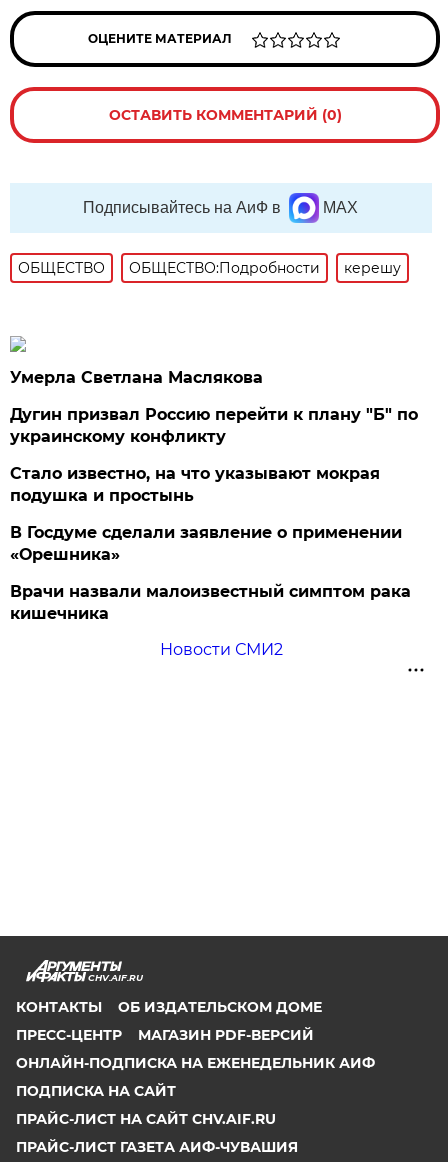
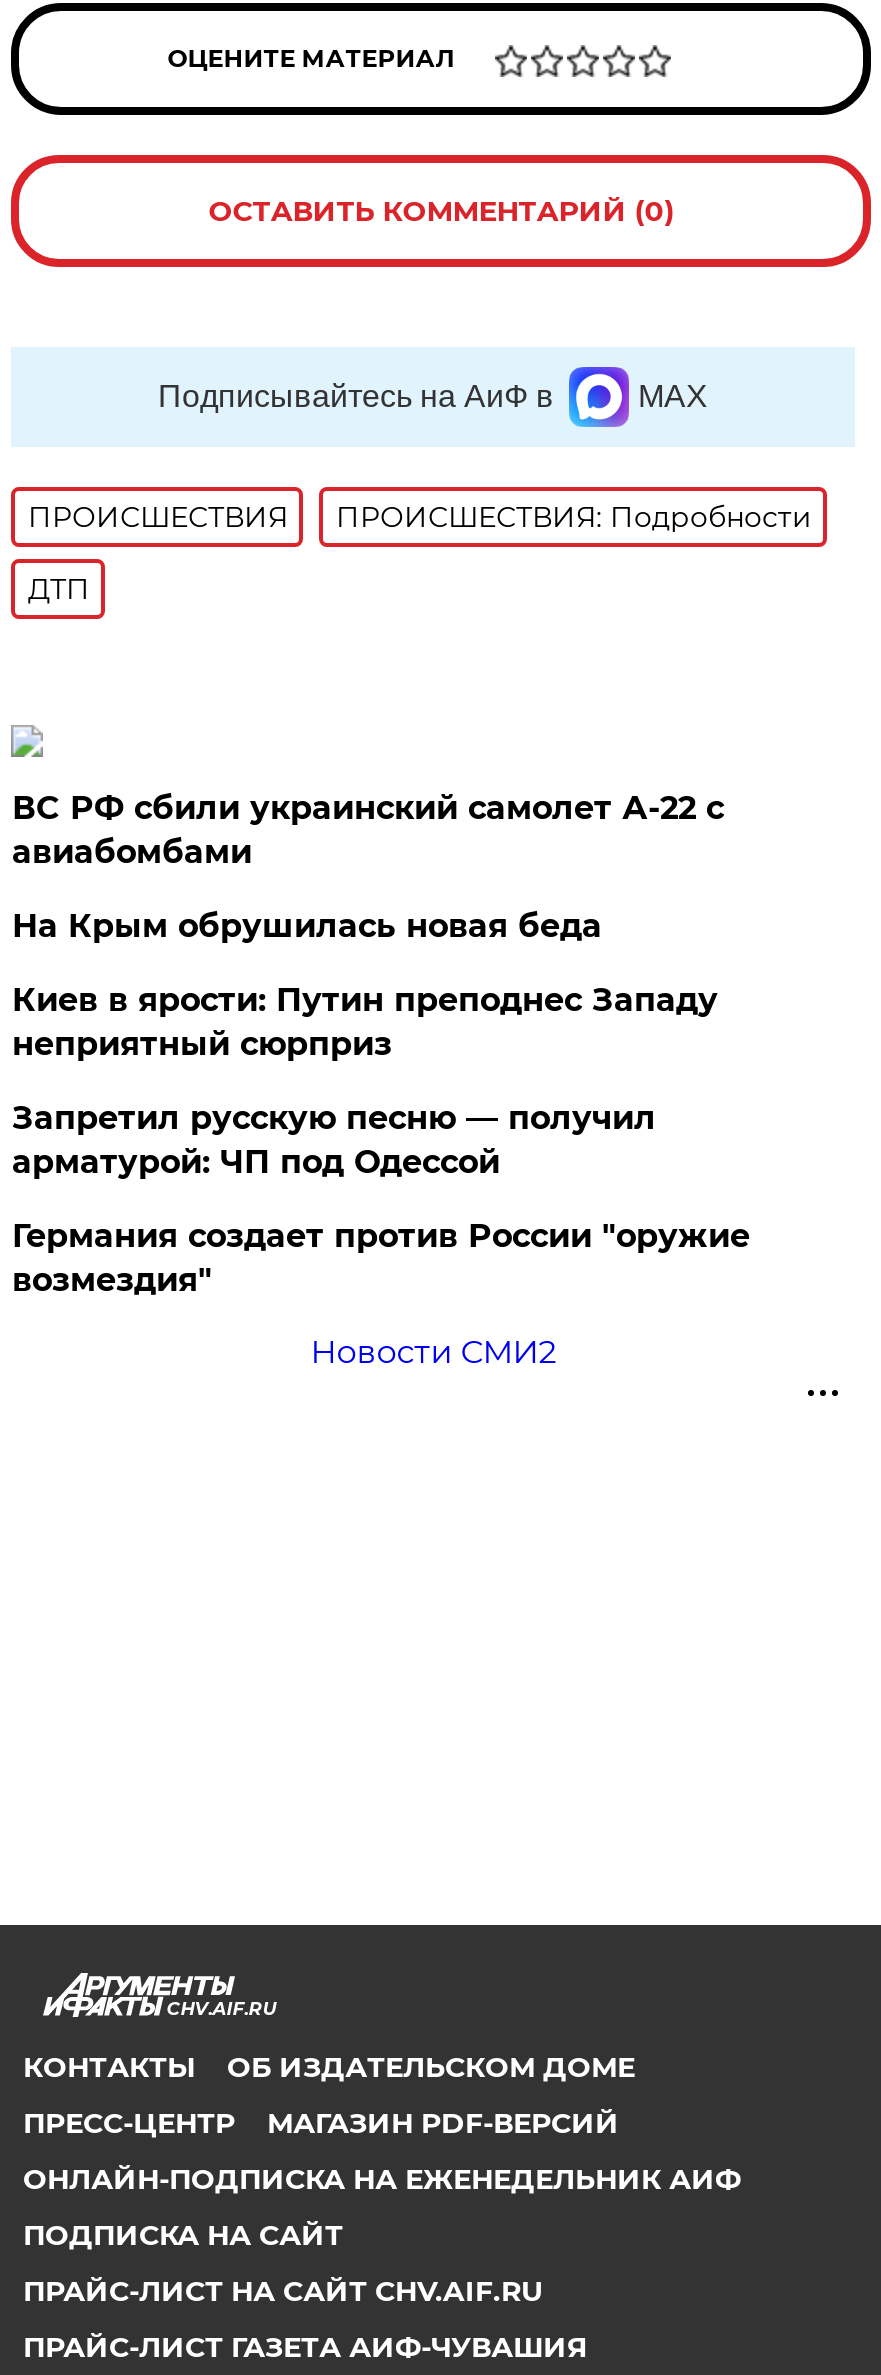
[18,259,401,277] ОБЩЕСТВО | ОБЩЕСТВО:Подробности | керешу -> [28,499,812,607] ПРОИСШЕСТВИЯ | ПРОИСШЕСТВИЯ: Подробности | ДТП
[10,368,418,623] Умерла Светлана Маслякова | Дугин призвал Россию перейти к плану "Б" по | украинскому конфликту | Стало известно, на что указывают мокрая | подушка и простынь | В Госдуме сделали заявление о применении | «Орешника» | Врачи назвали малоизвестный симптом рака | кишечника -> [12,789,750,1299] ВС РФ сбили украинский самолет А-22 с | авиабомбами | На Крым обрушилась новая беда | Киев в ярости: Путин преподнес Западу | неприятный сюрприз | Запретил русскую песню — получил | арматурой: ЧП под Одессой | Германия создает против России "оружие | возмездия"

